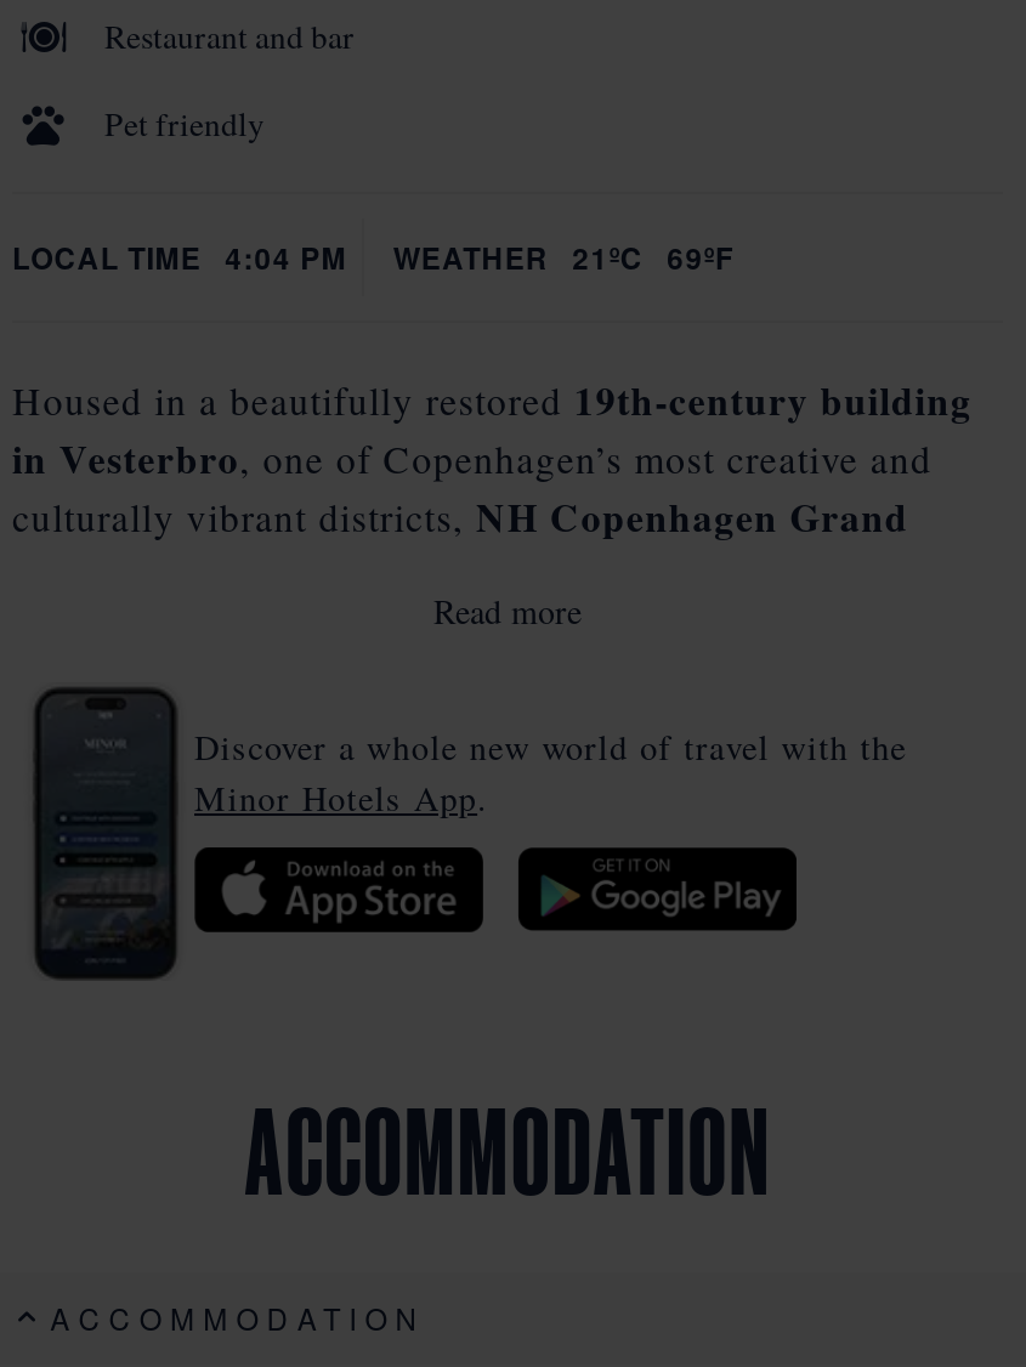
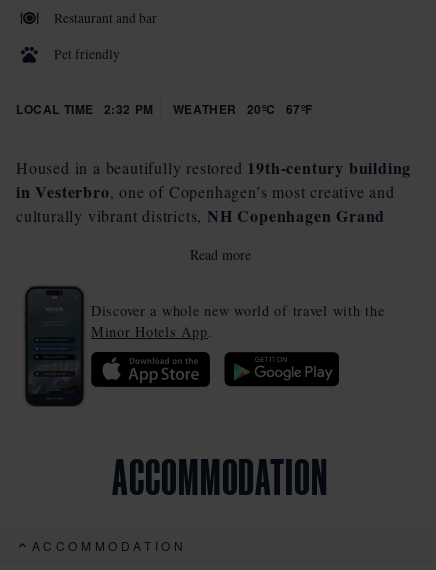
[12,236,347,280] LOCAL TIME 4:04 PM -> [16,100,154,118] LOCAL TIME 2:32 PM
[393,236,733,280] WEATHER 21ºC 69ºF -> [173,100,313,118] WEATHER 20ºC 67ºF

